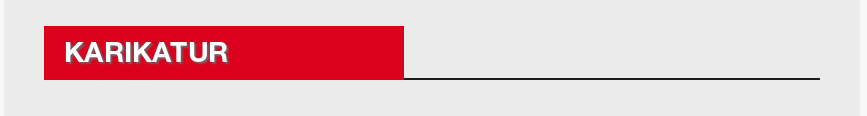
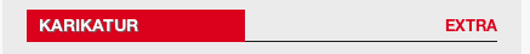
none -> [445,20,497,36] EXTRA

